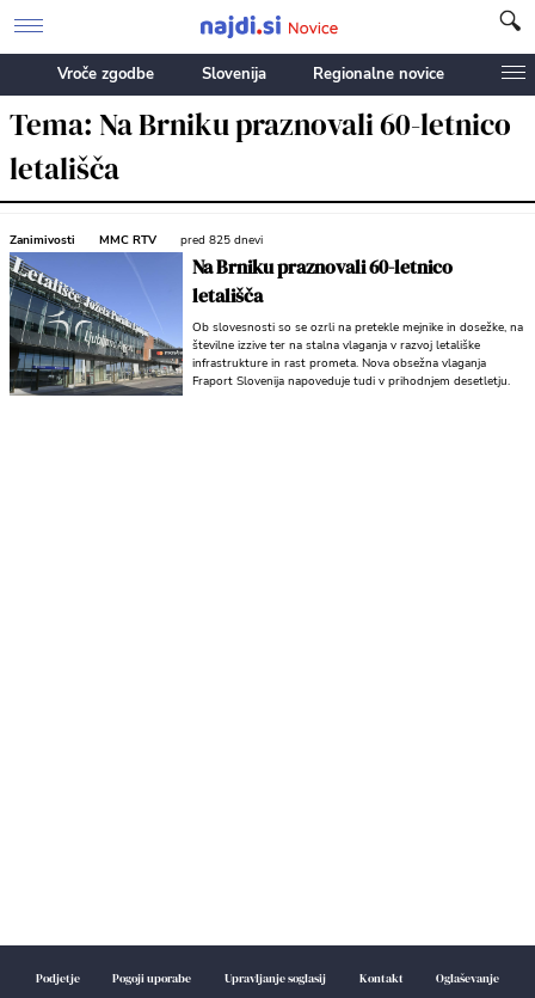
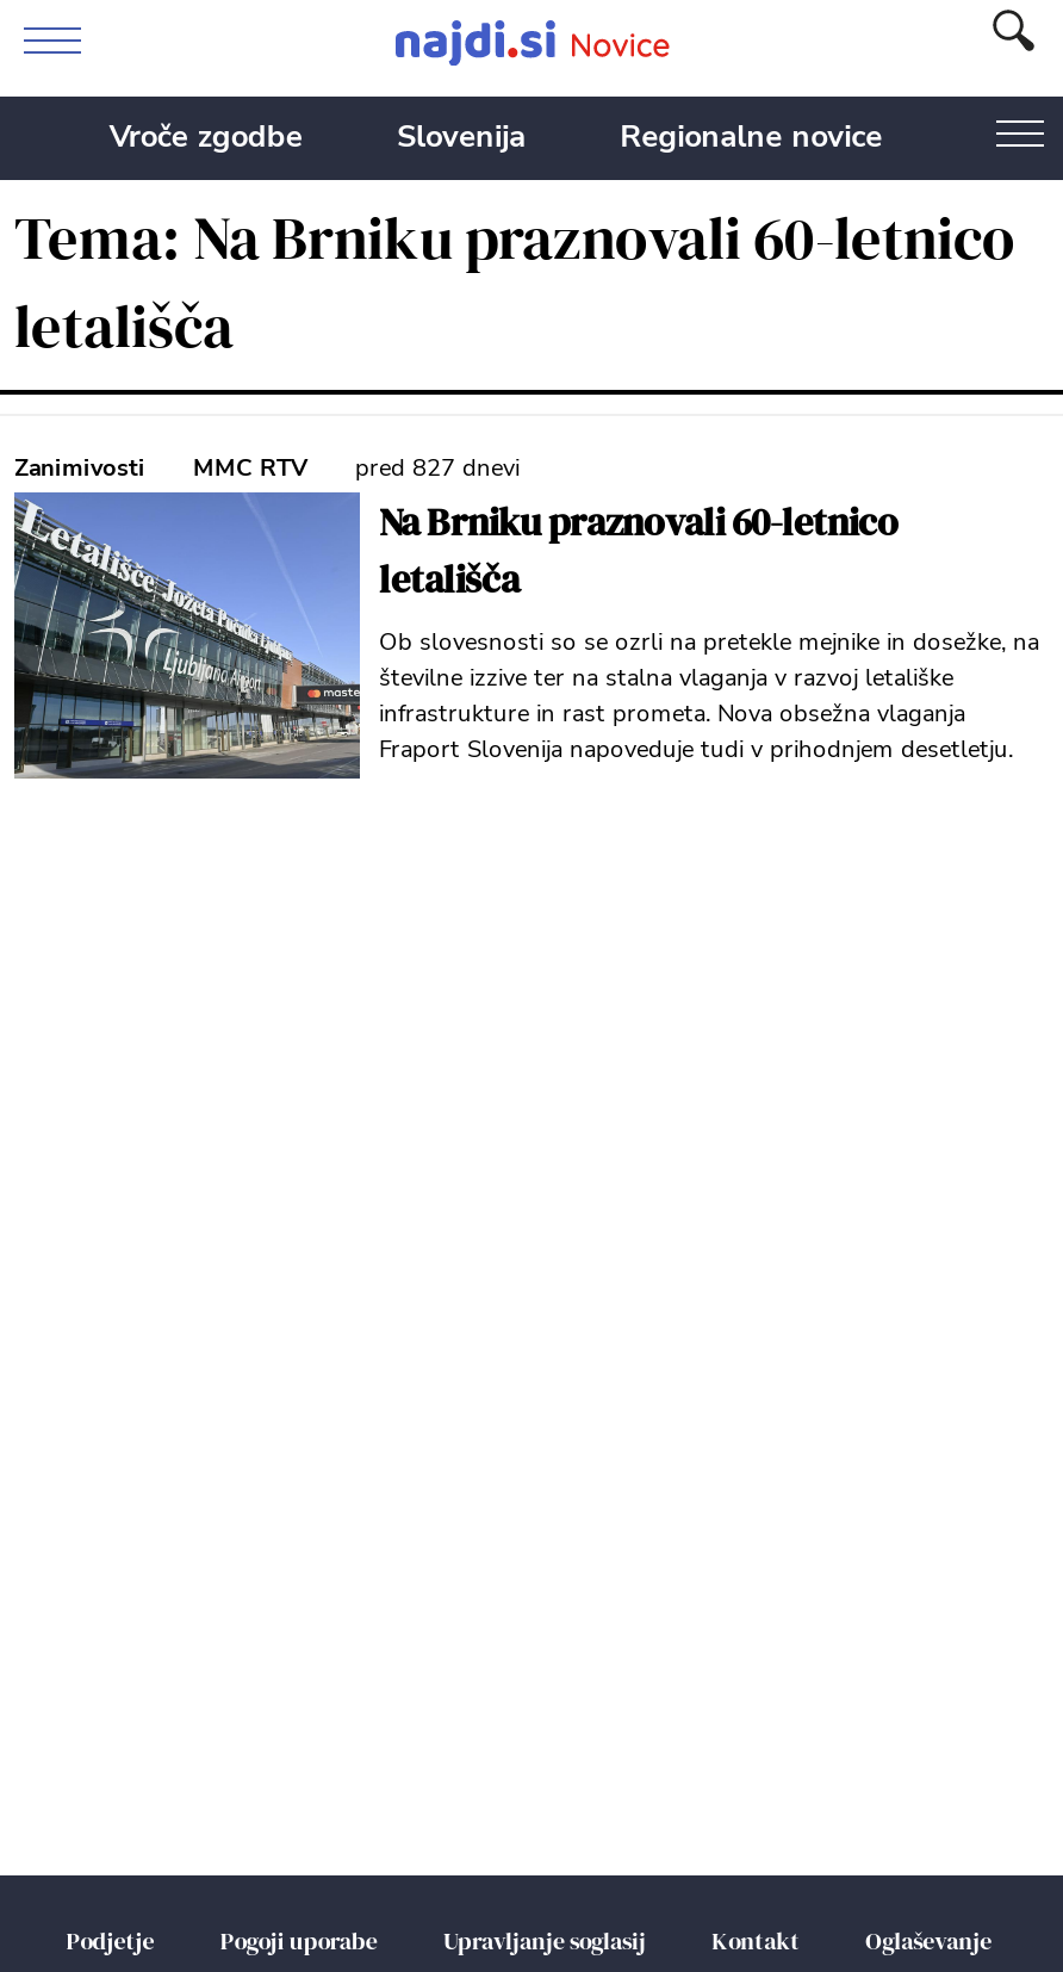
[10,232,263,249] Zanimivosti MMC RTV pred 825 dnevi -> [14,452,520,485] Zanimivosti MMC RTV pred 827 dnevi

